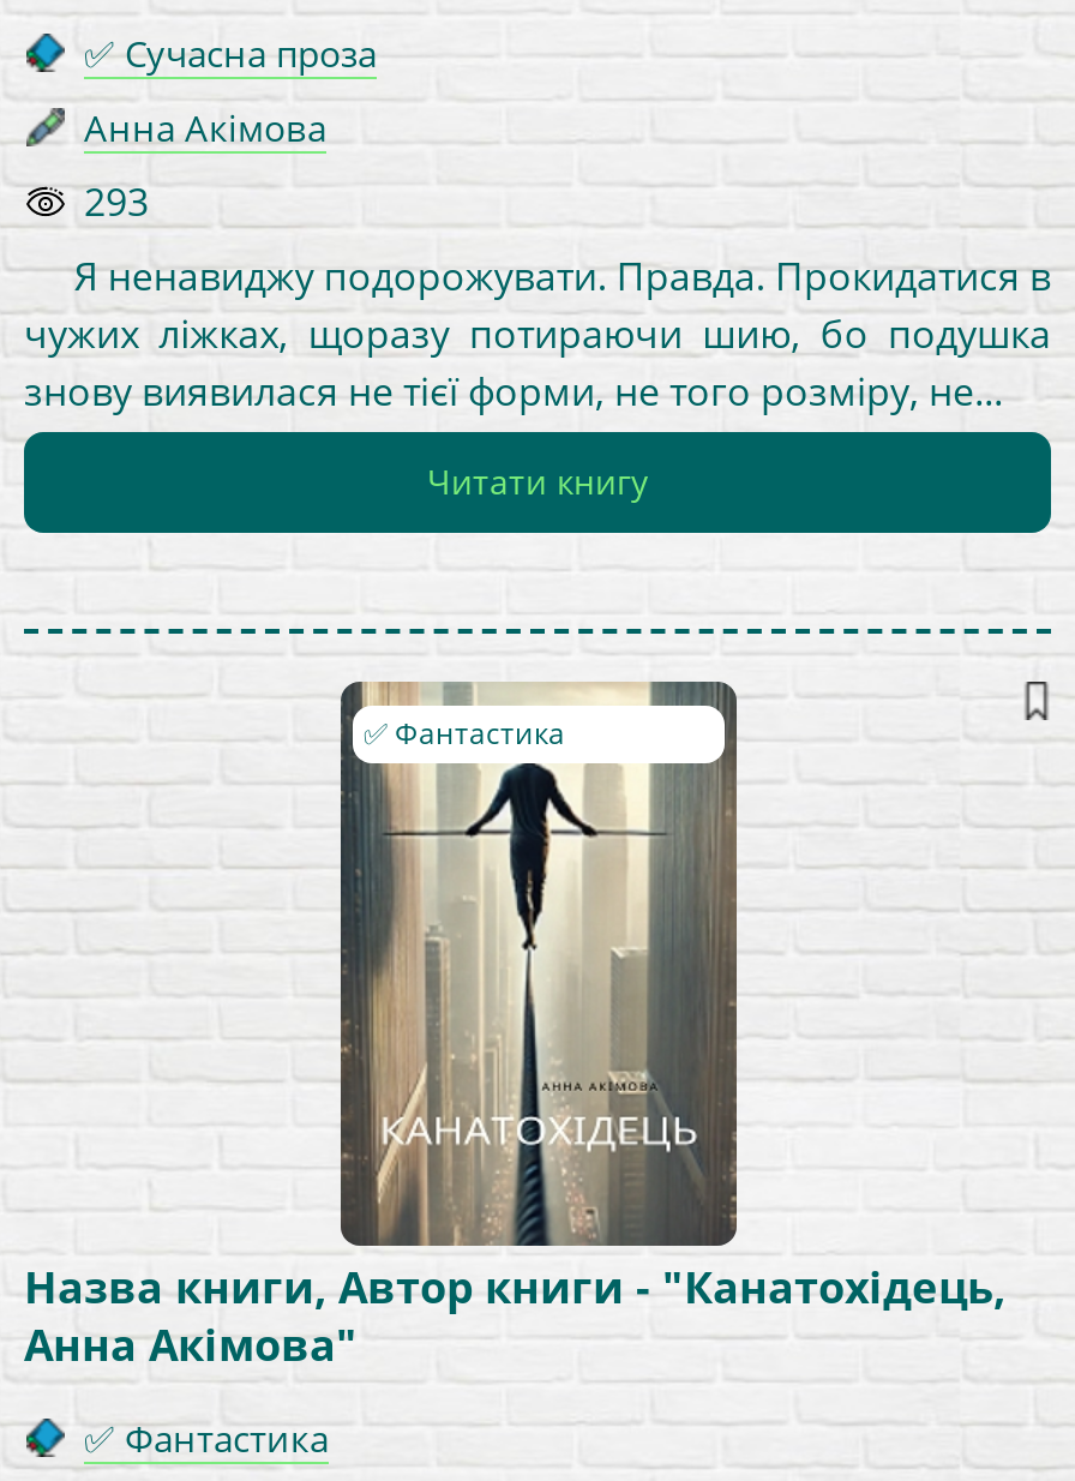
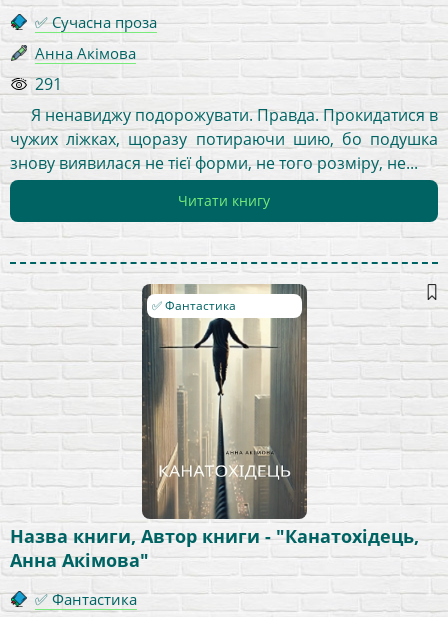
[84,176,149,229] 293 -> [35,73,62,95] 291

